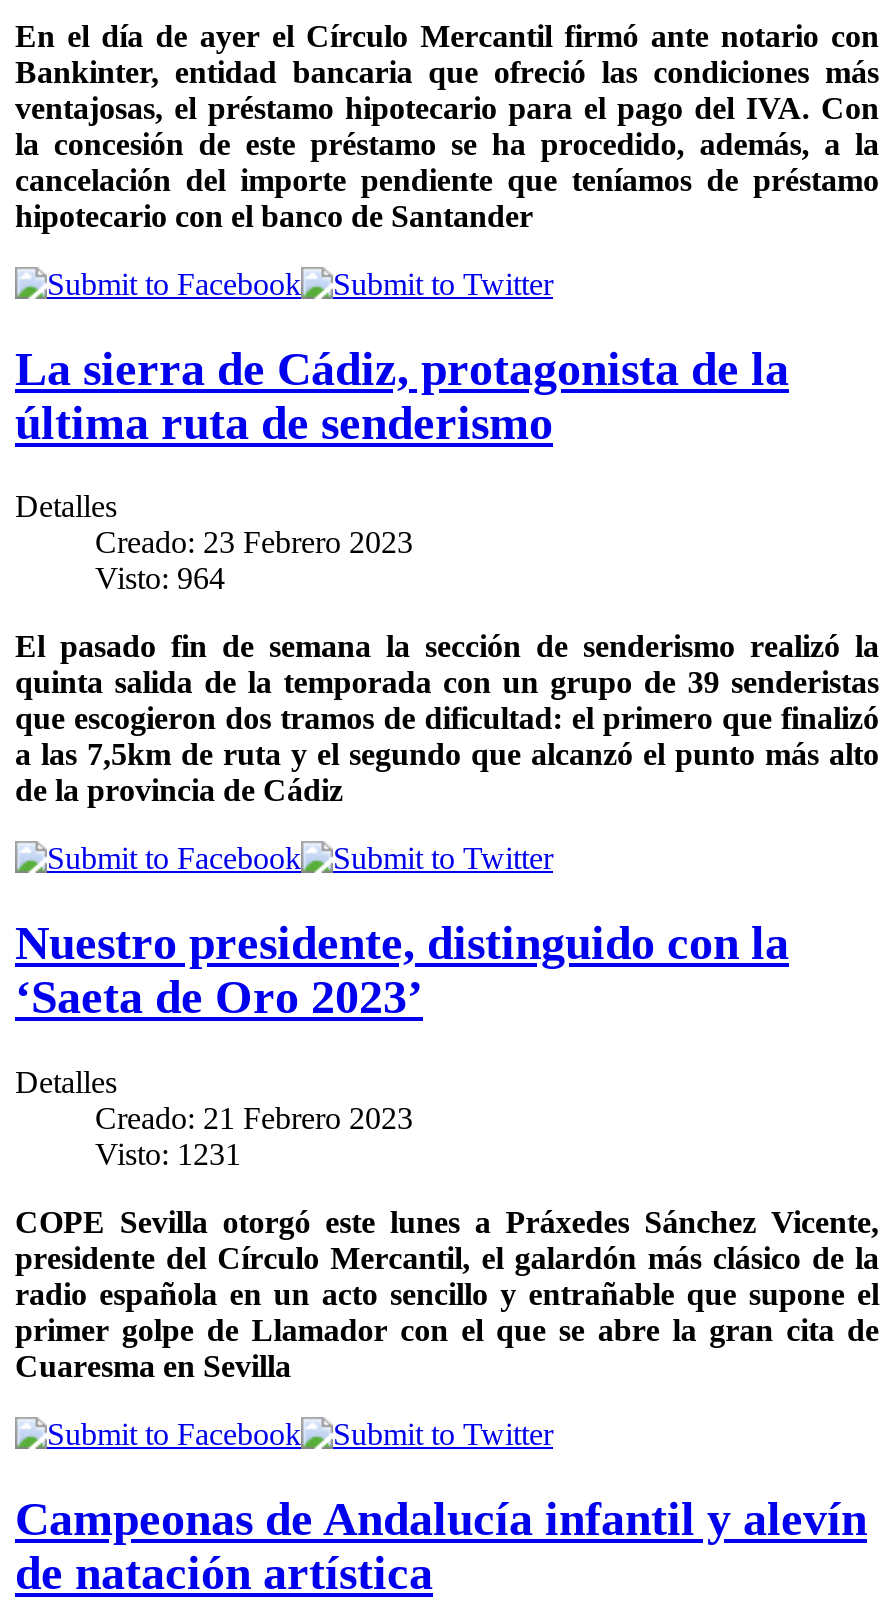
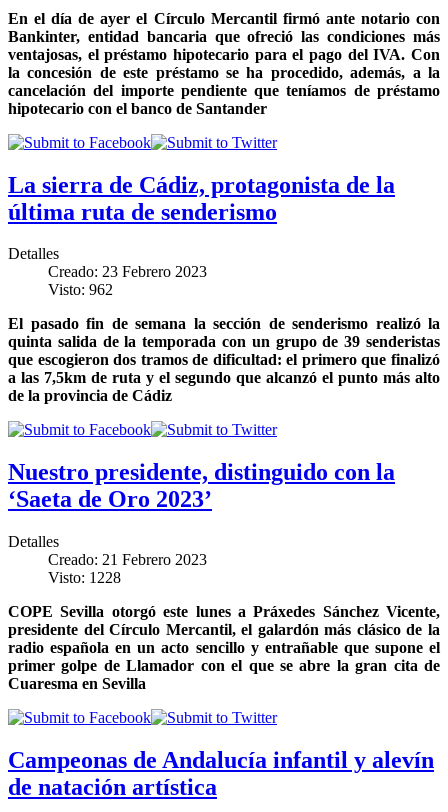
[95,562,225,596] Visto: 964 -> [48,281,113,298] Visto: 962
[95,1138,241,1172] Visto: 1231 -> [48,569,121,586] Visto: 1228

